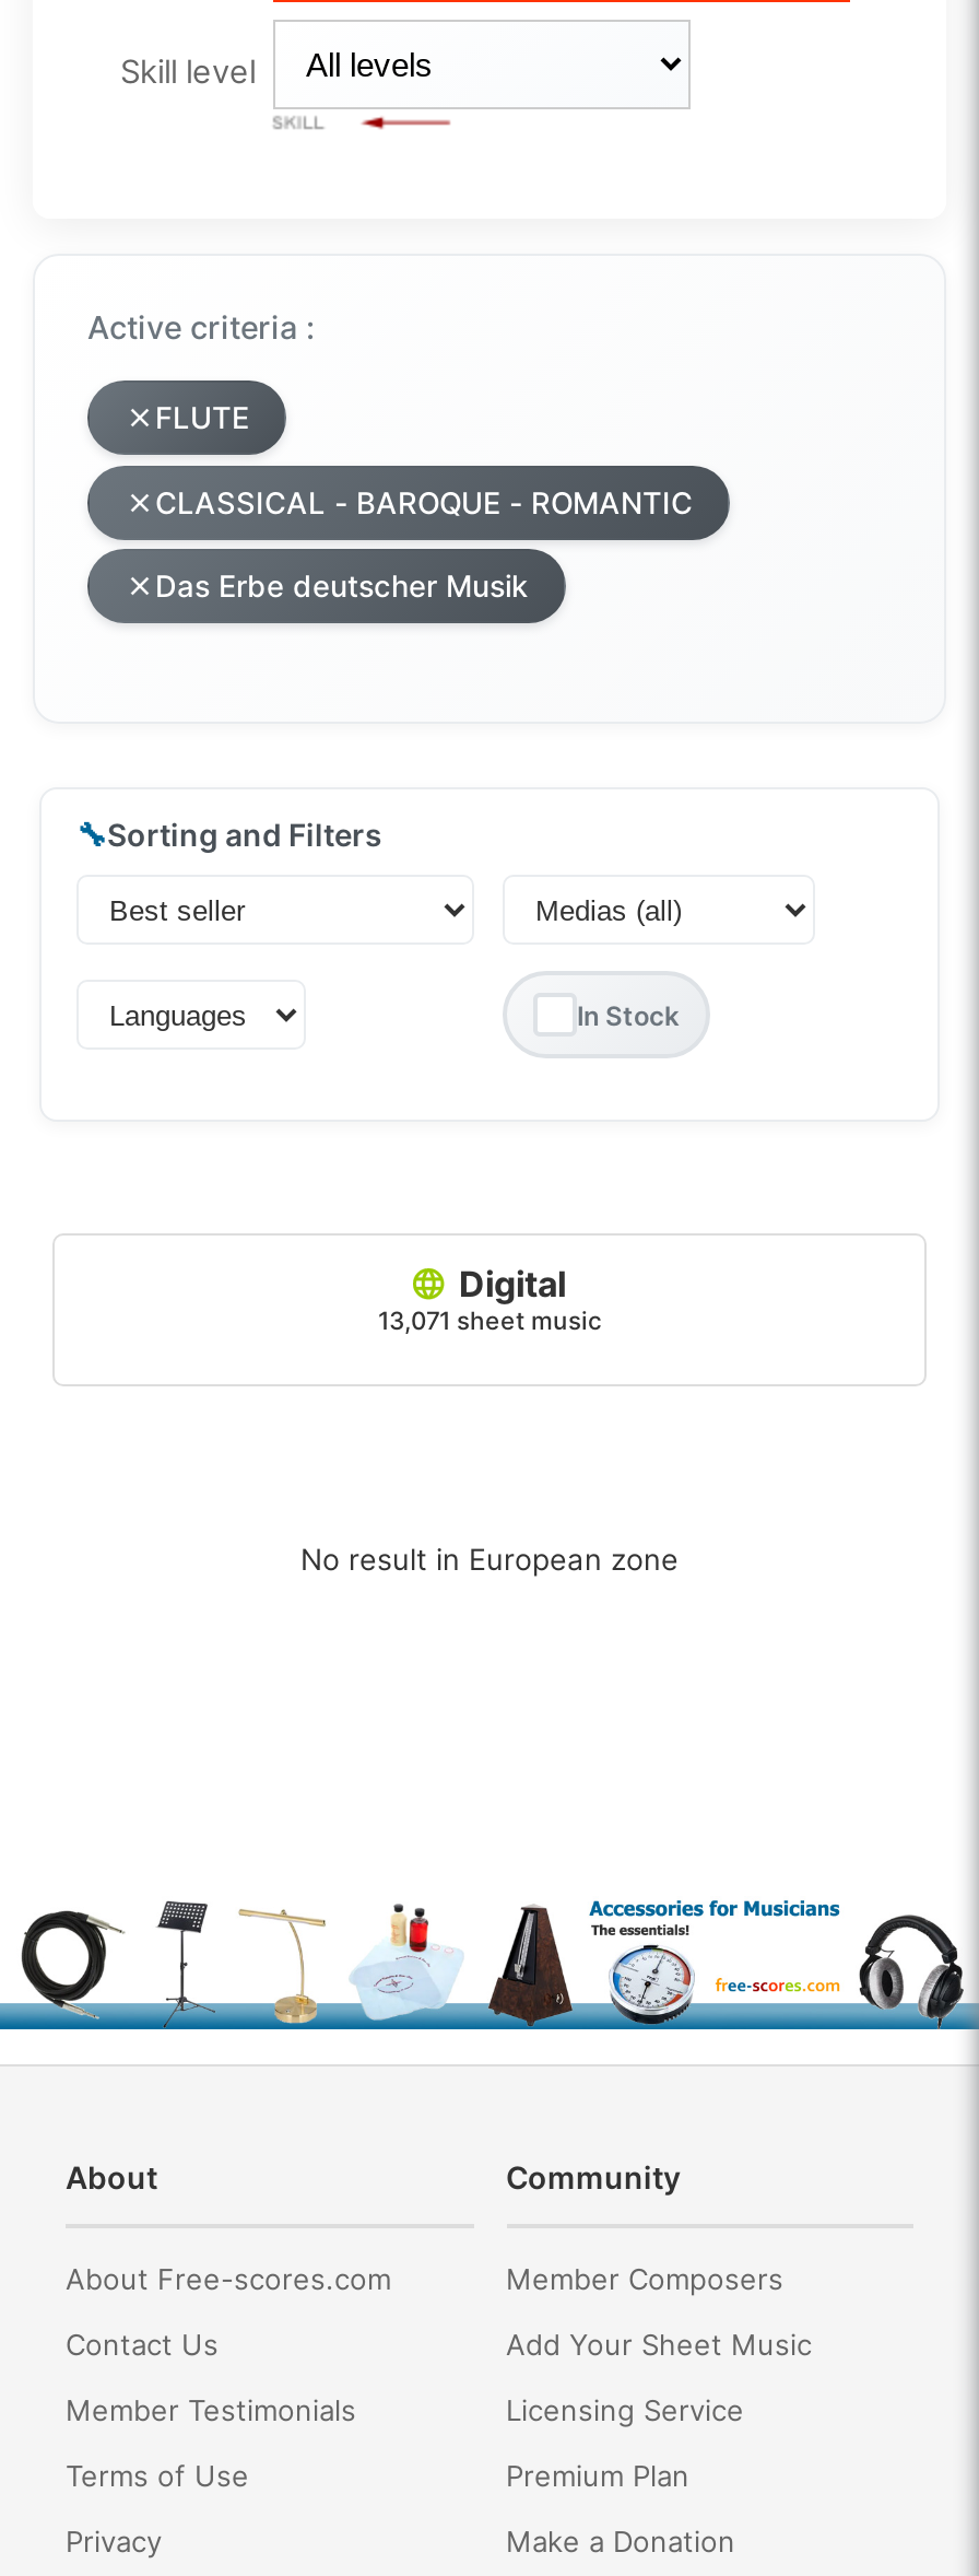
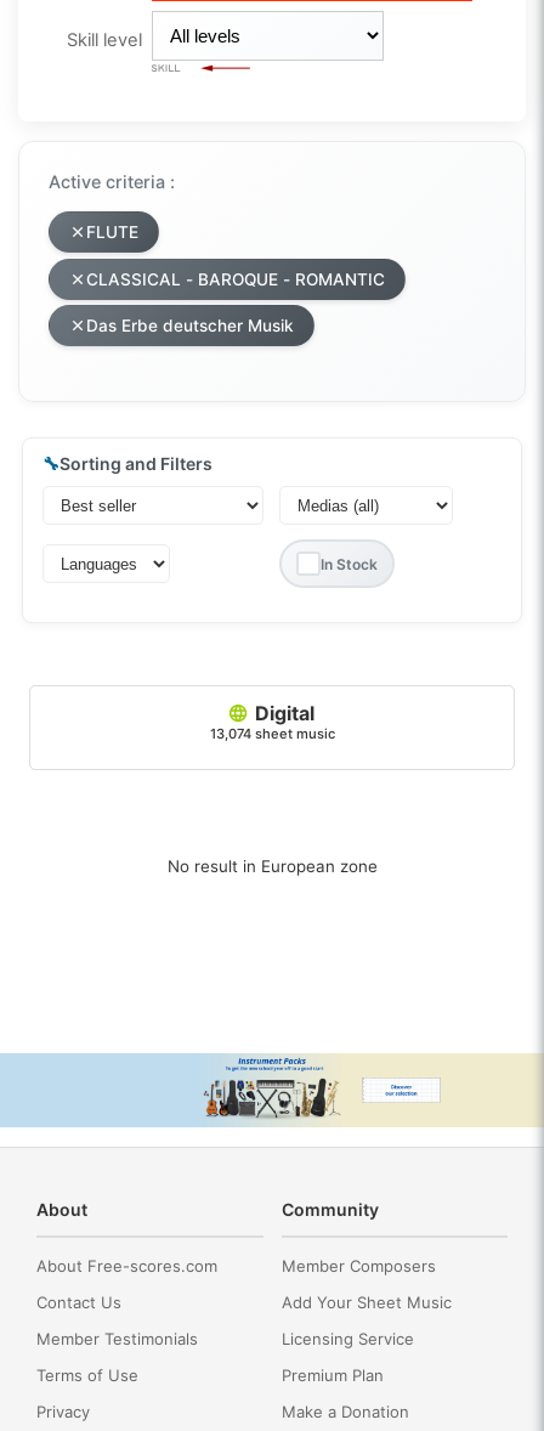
[378,1306,601,1337] 13,071 sheet music -> [209,726,335,743] 13,074 sheet music
[7,1898,972,2031] [image] -> [4,1053,540,1127] [image]

